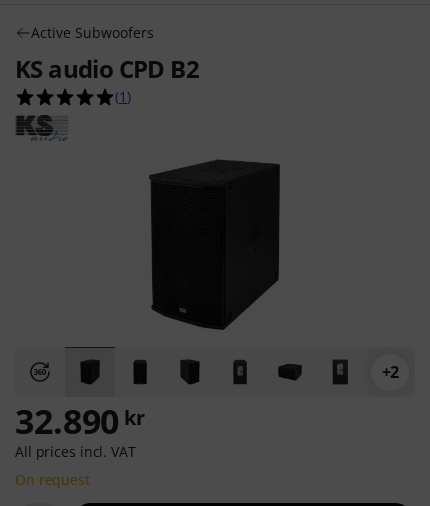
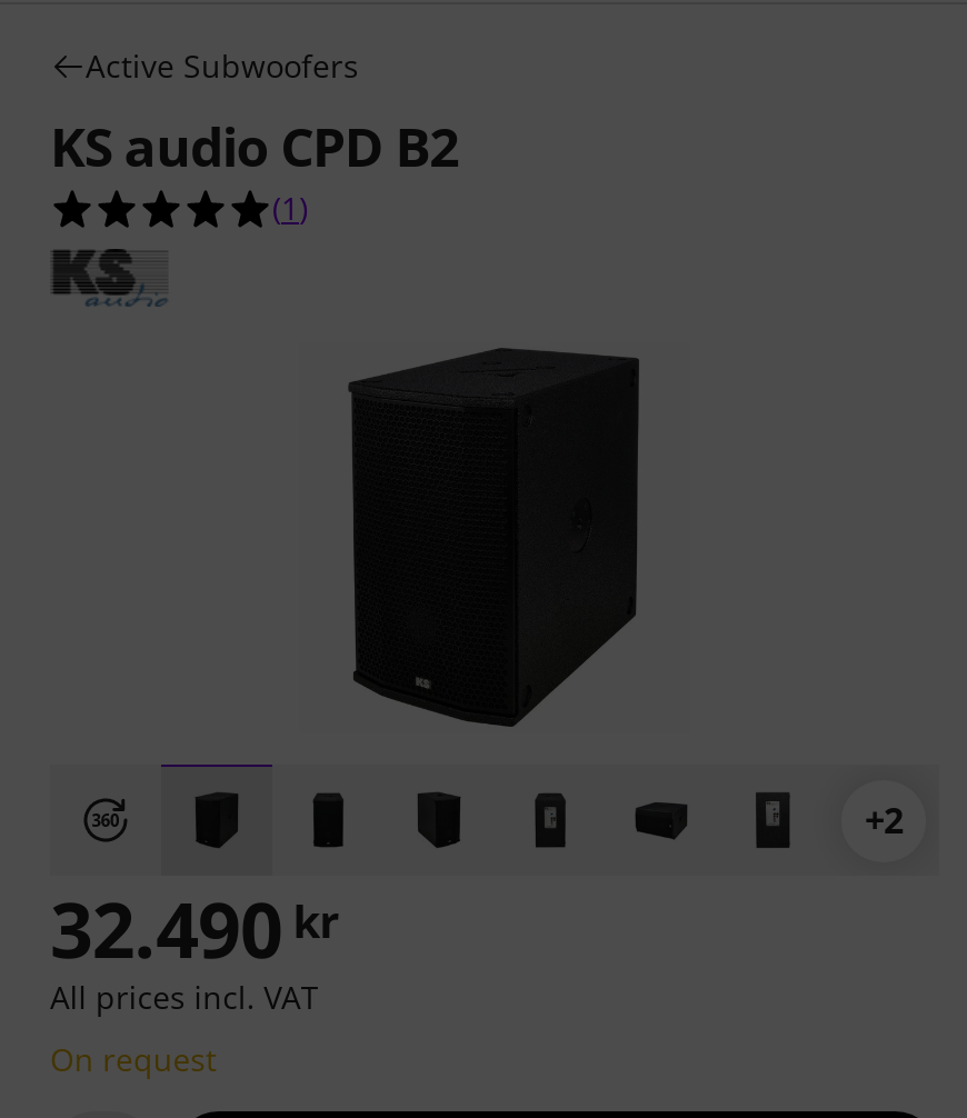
[15,398,145,444] 32.890kr -> [50,878,339,980] 32.490kr

